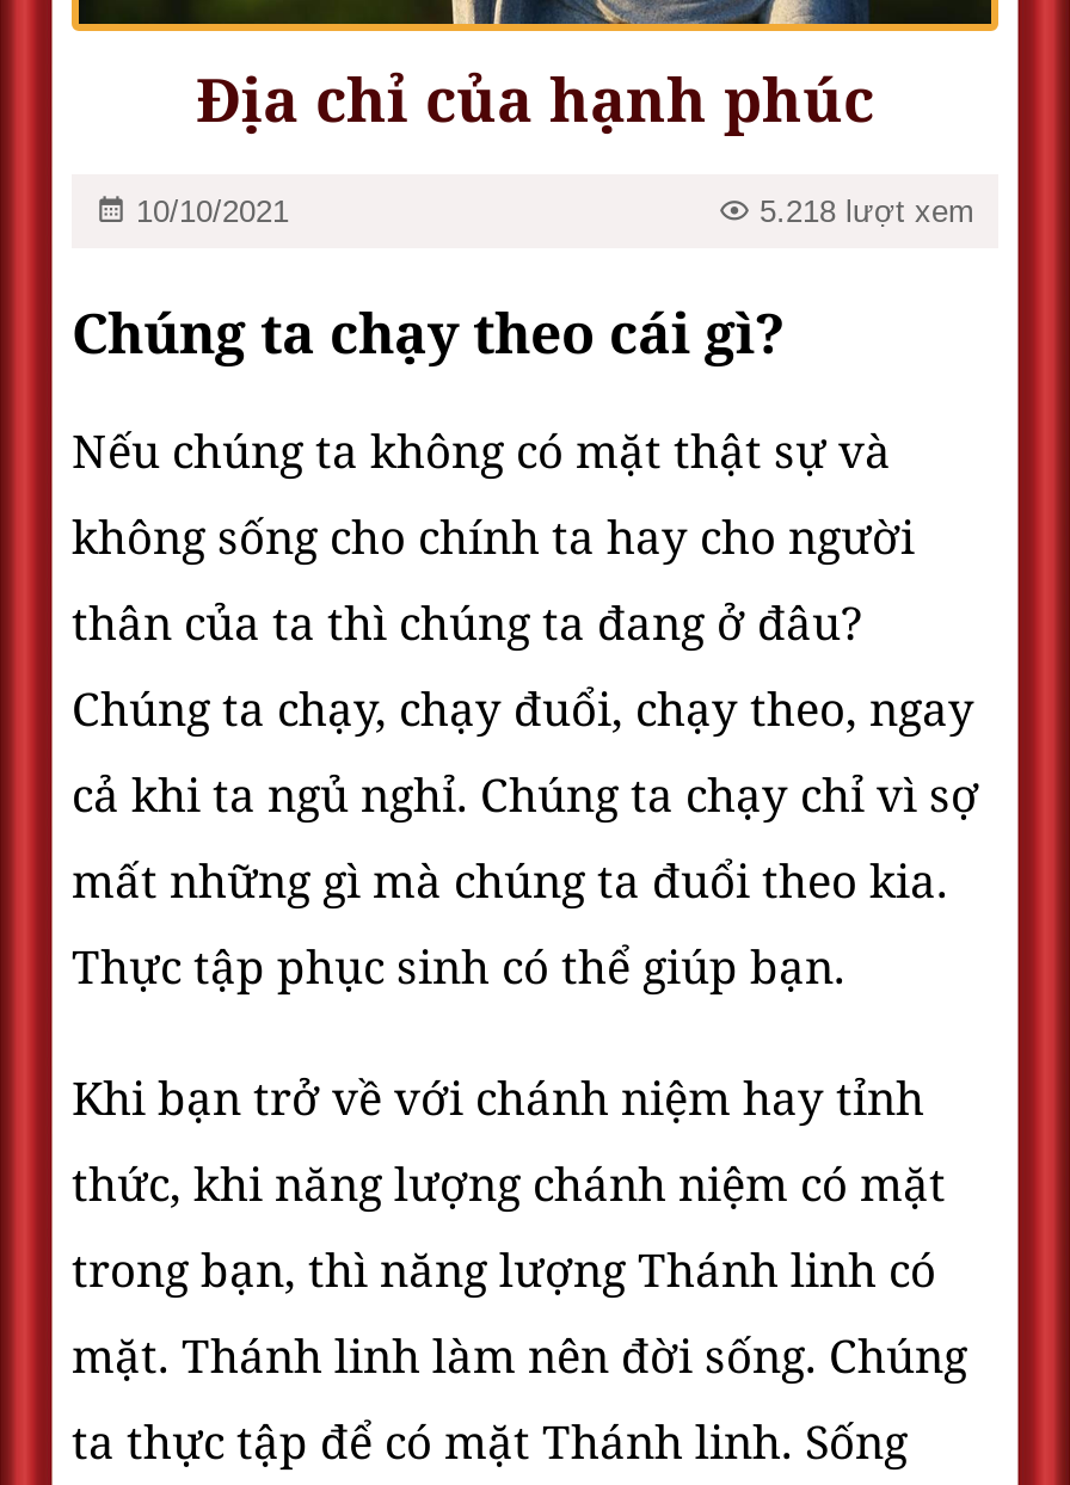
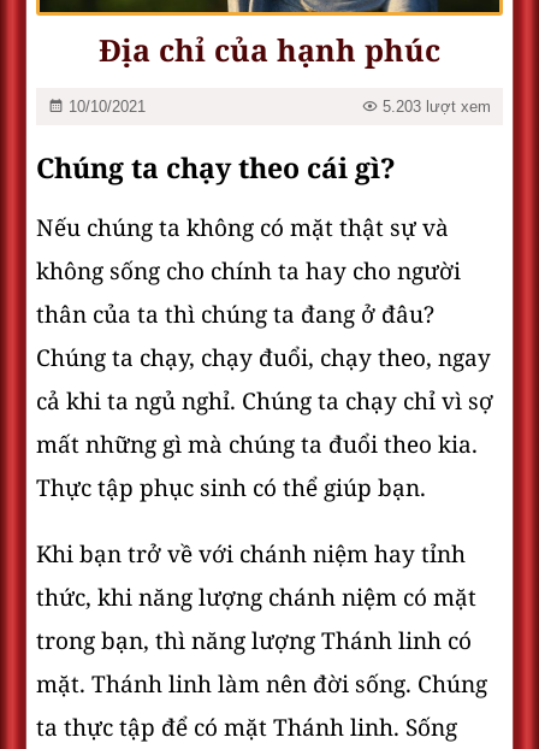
[750,193,974,228] 5.218 lượt xem -> [378,97,491,115] 5.203 lượt xem

